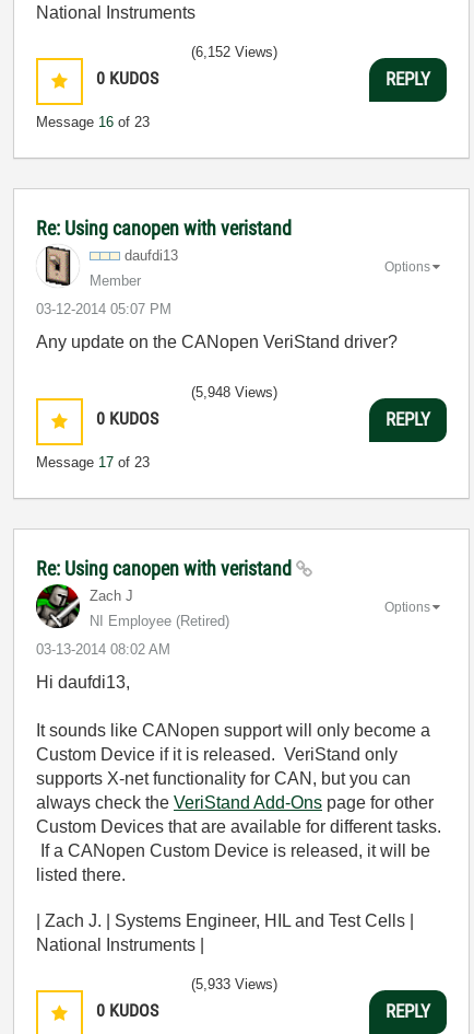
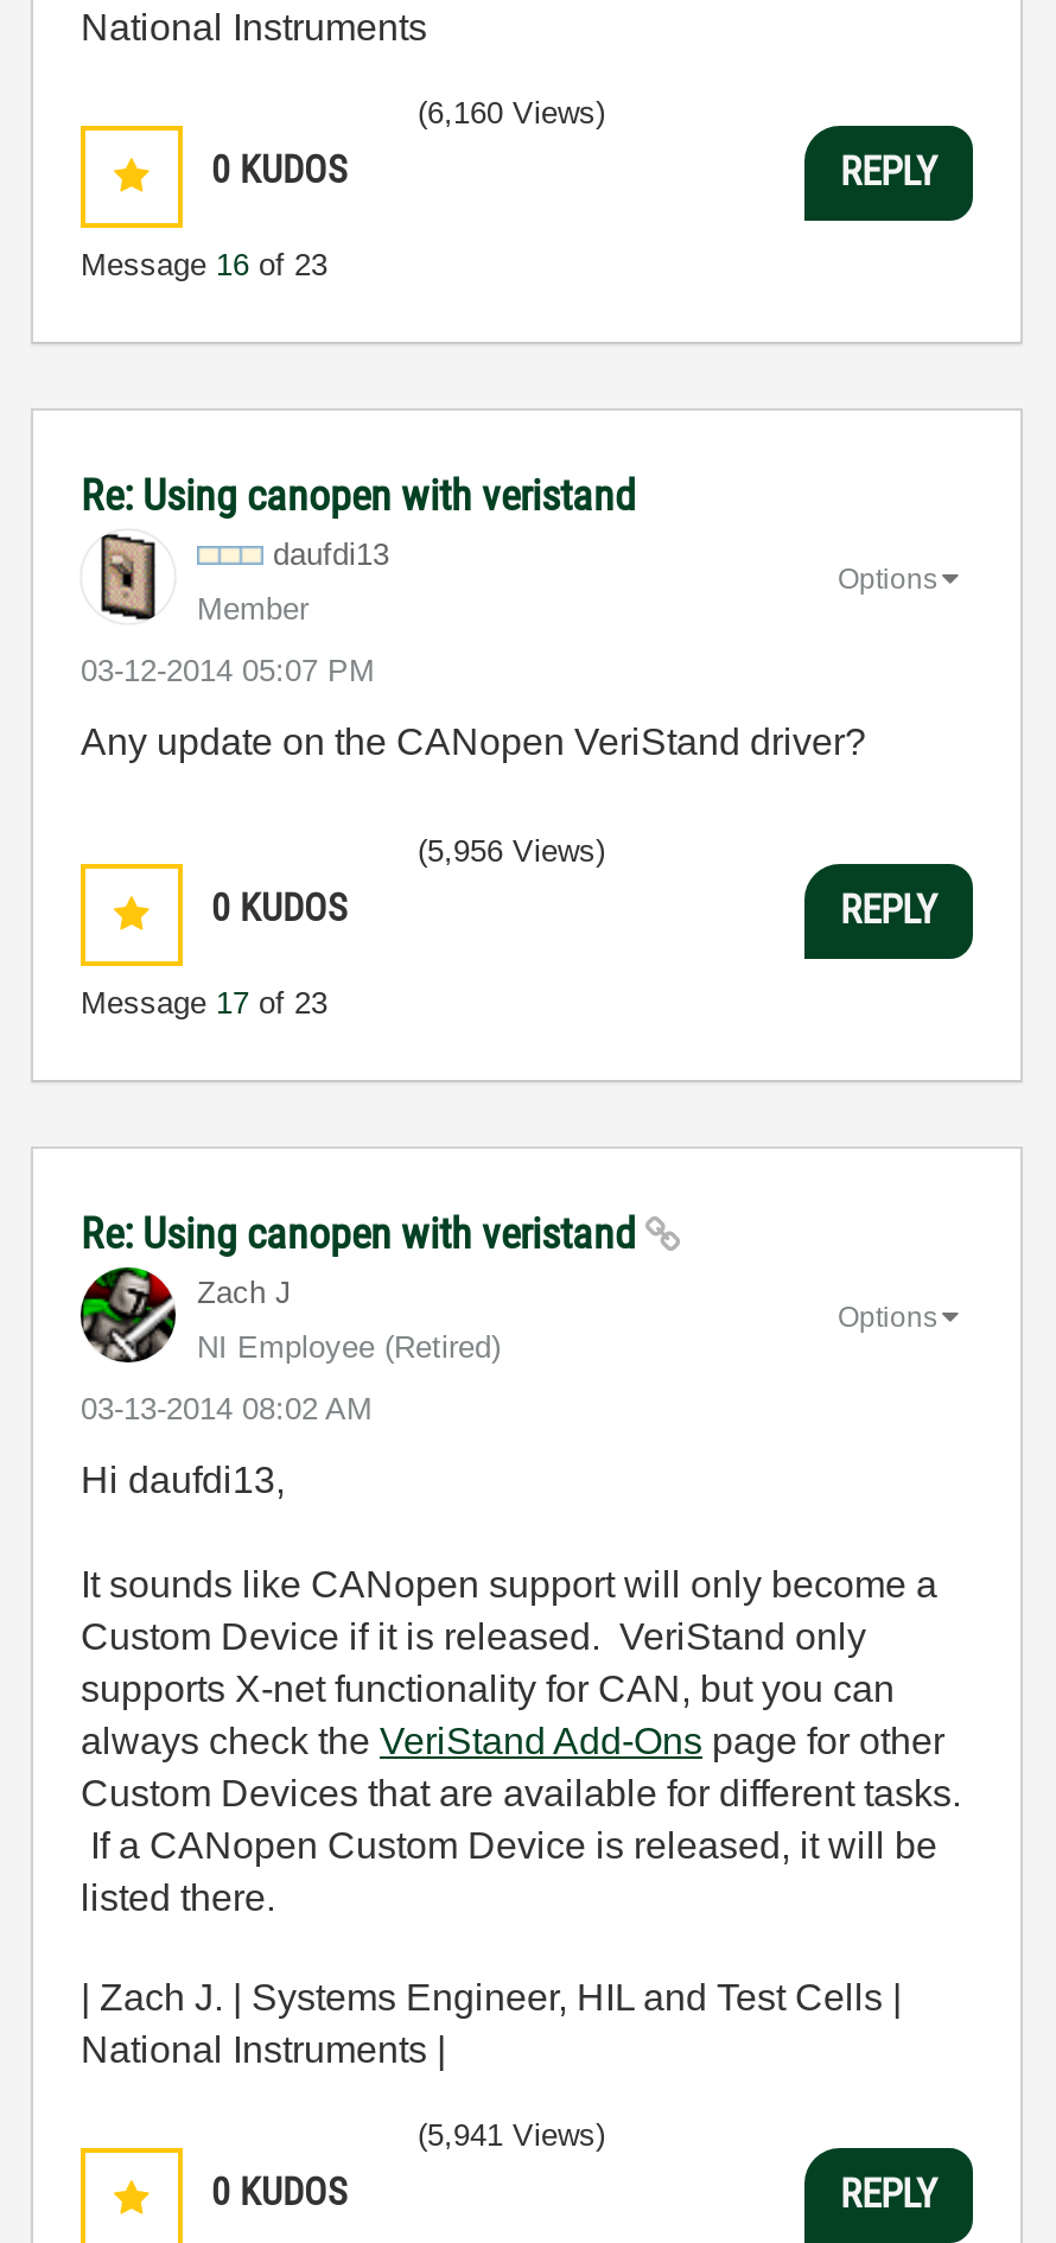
[191,43,277,60] (6,152 Views) -> [418,94,605,129] (6,160 Views)
[191,384,277,400] (5,948 Views) -> [418,832,605,868] (5,956 Views)
[191,975,277,992] (5,933 Views) -> [418,2116,605,2152] (5,941 Views)

